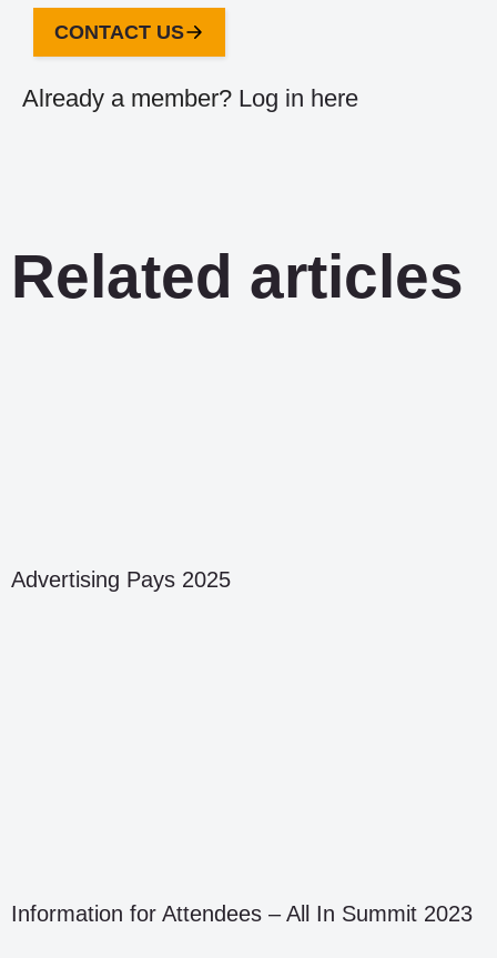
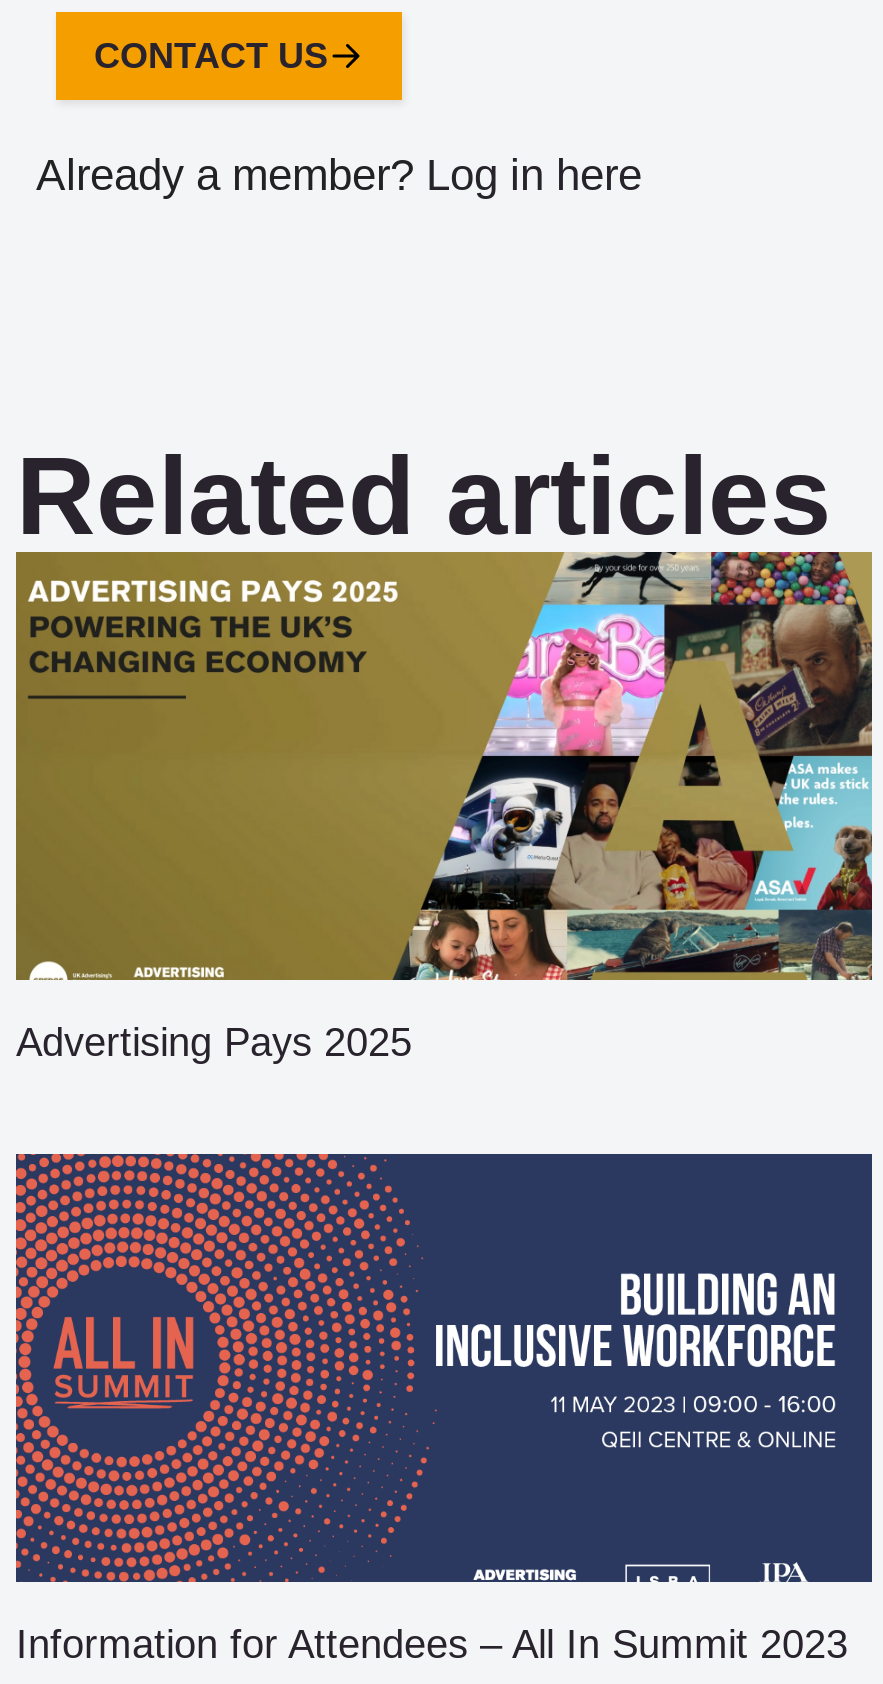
none -> [14,550,874,982] [image]
none -> [14,1152,874,1584] [image]

